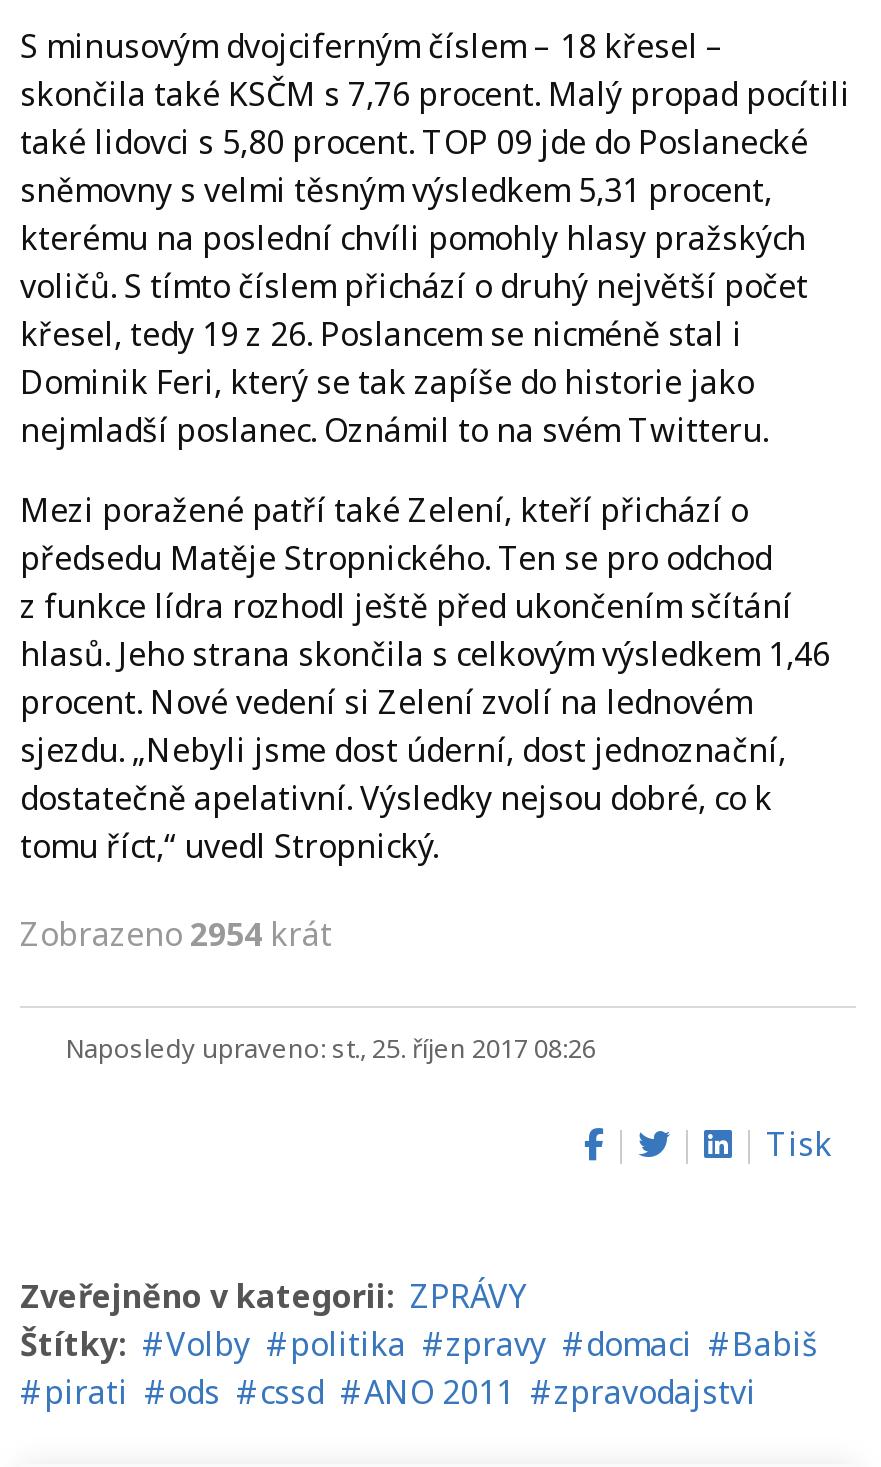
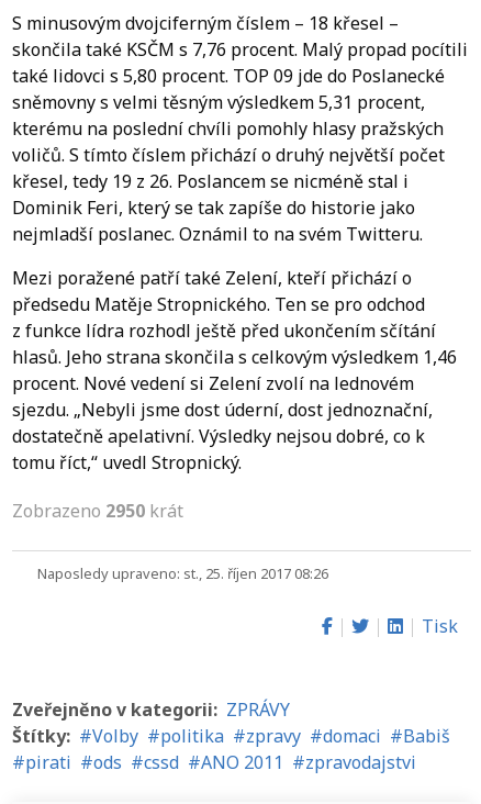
[20,913,332,957] Zobrazeno 2954 krát -> [12,499,183,523] Zobrazeno 2950 krát

